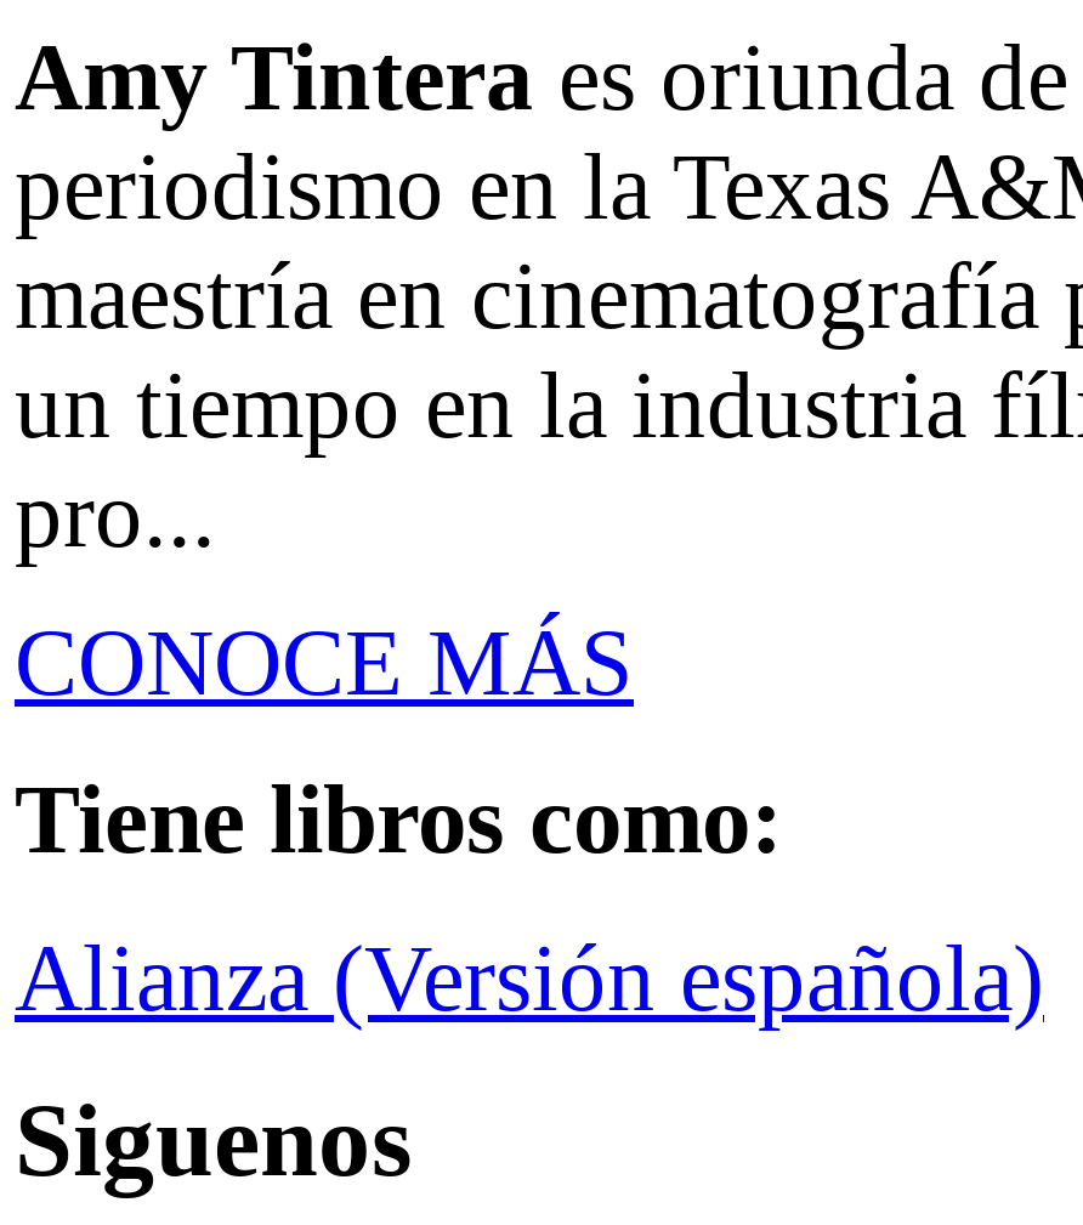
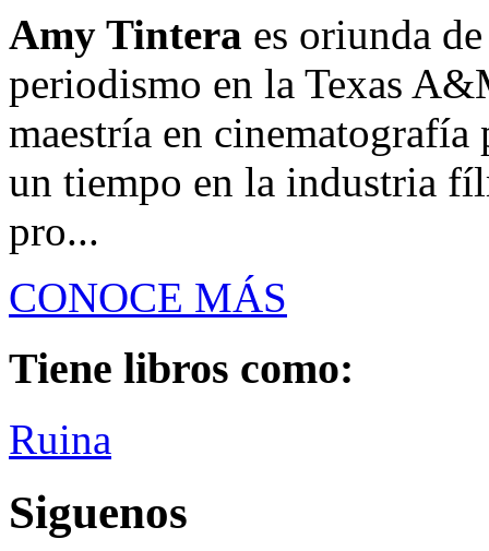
[15,925,1044,1029] Alianza (Versión española) -> [9,415,111,462] Ruina

